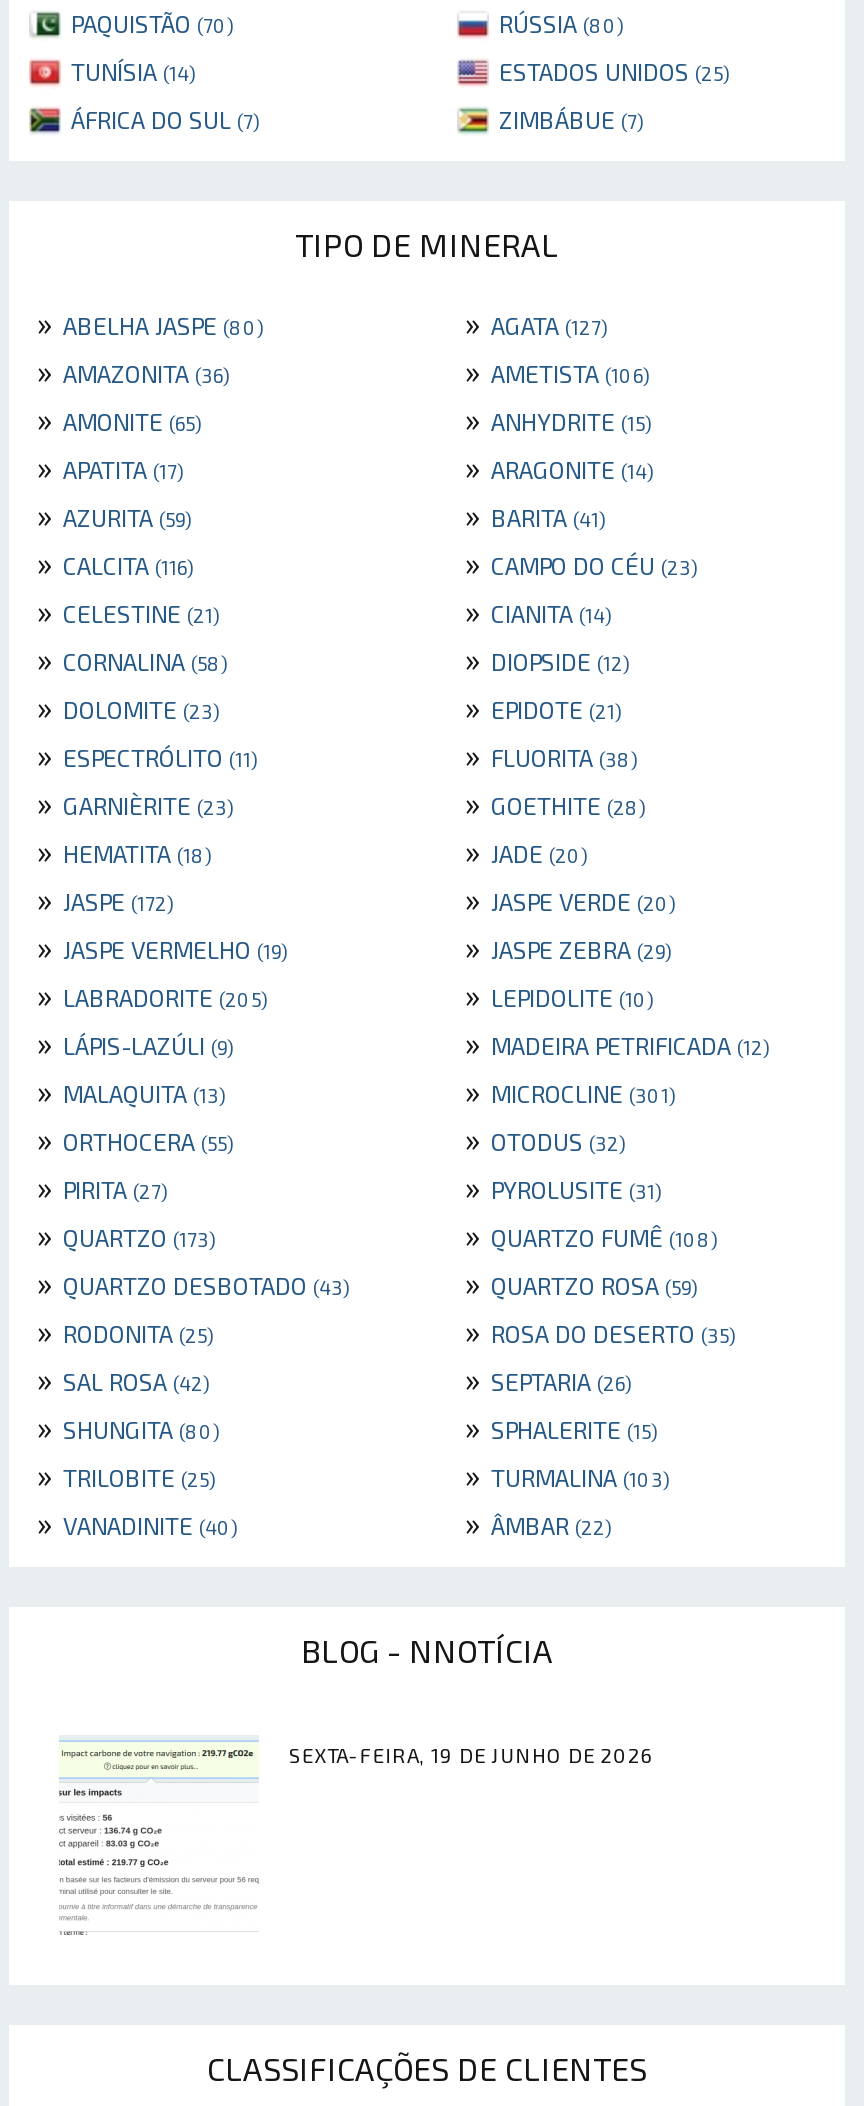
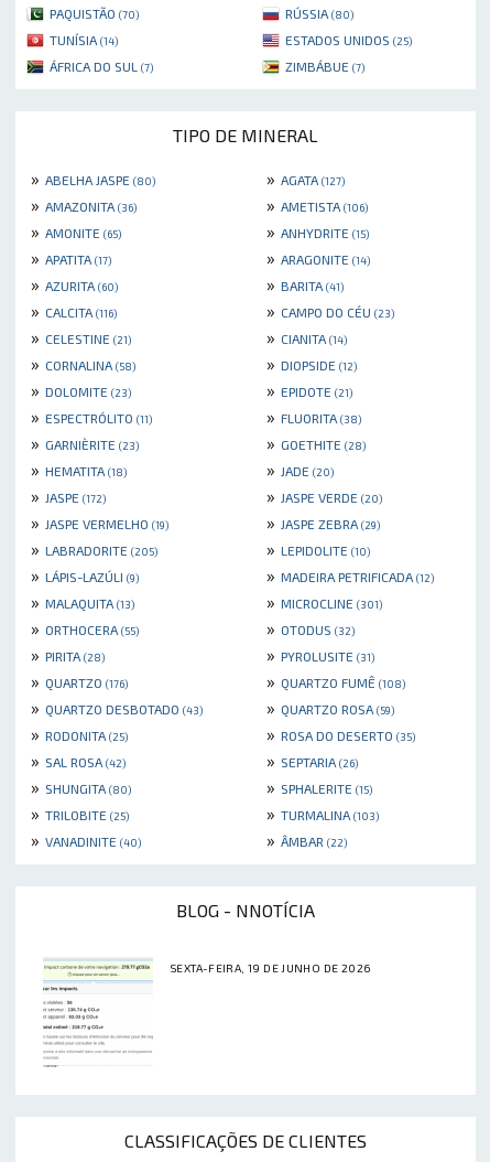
[29,496,191,534] » AZURITA (59) -> [26,274,118,295] » AZURITA (60)
[29,1168,167,1206] » PIRITA (27) -> [26,644,105,665] » PIRITA (28)
[29,1216,215,1254] » QUARTZO (173) -> [26,671,128,692] » QUARTZO (176)

